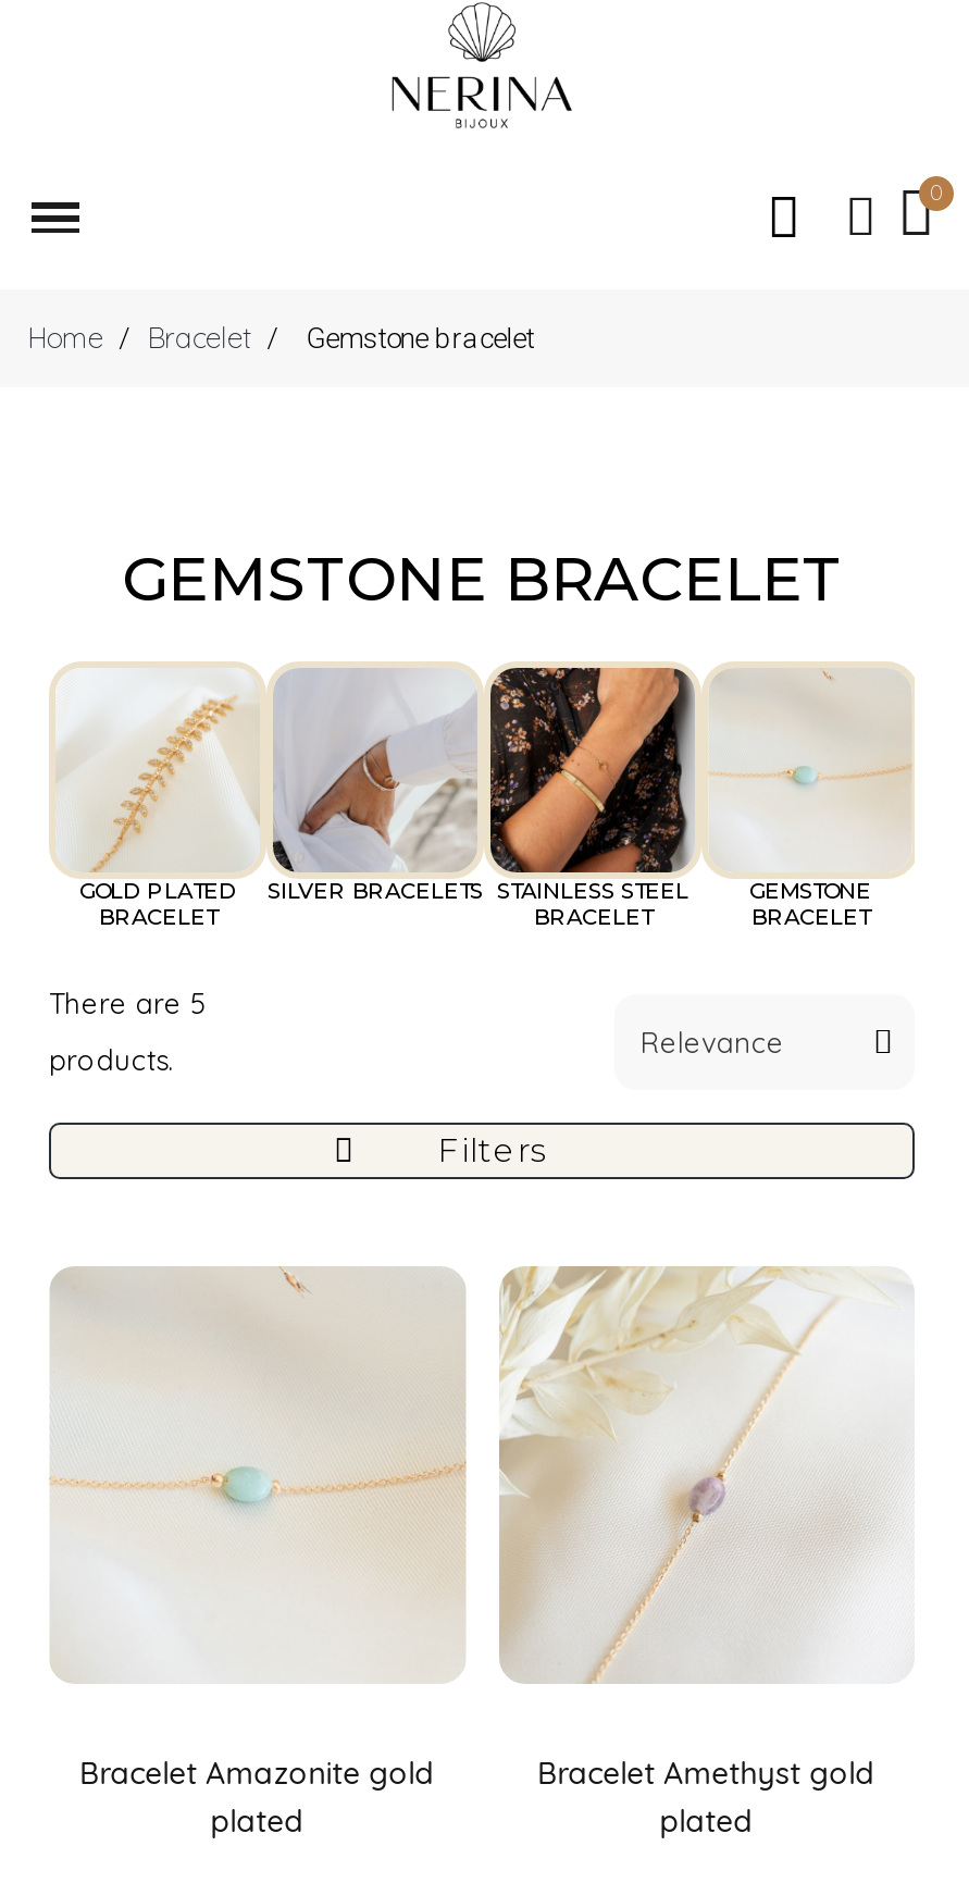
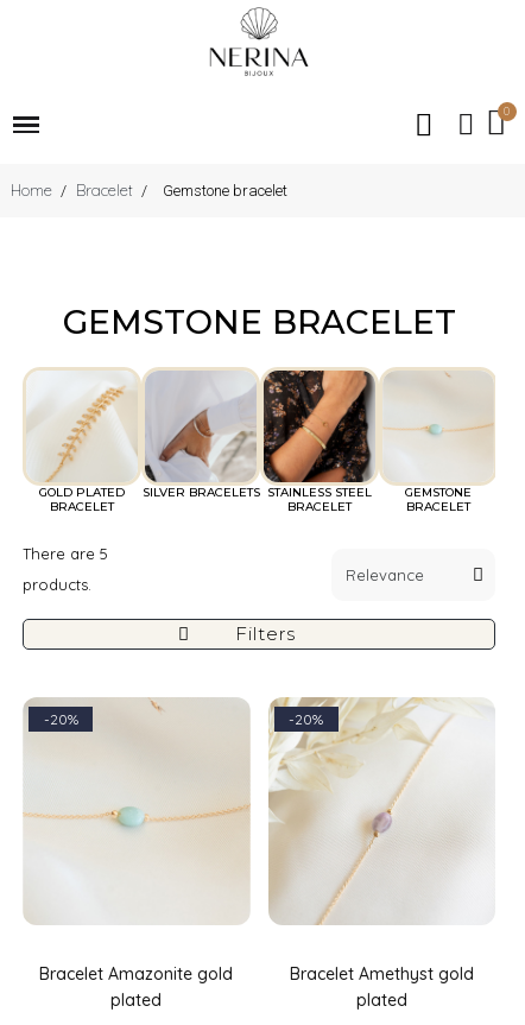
none -> [43,710,78,728] -20%
none -> [289,710,323,728] -20%

